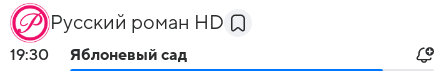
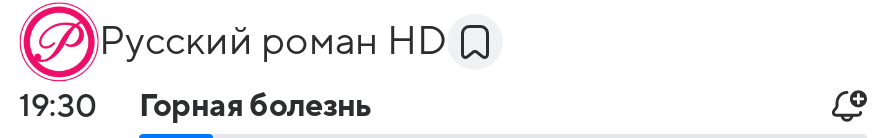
[70,46,187,64] Яблоневый сад -> [139,88,371,124] Горная болезнь

